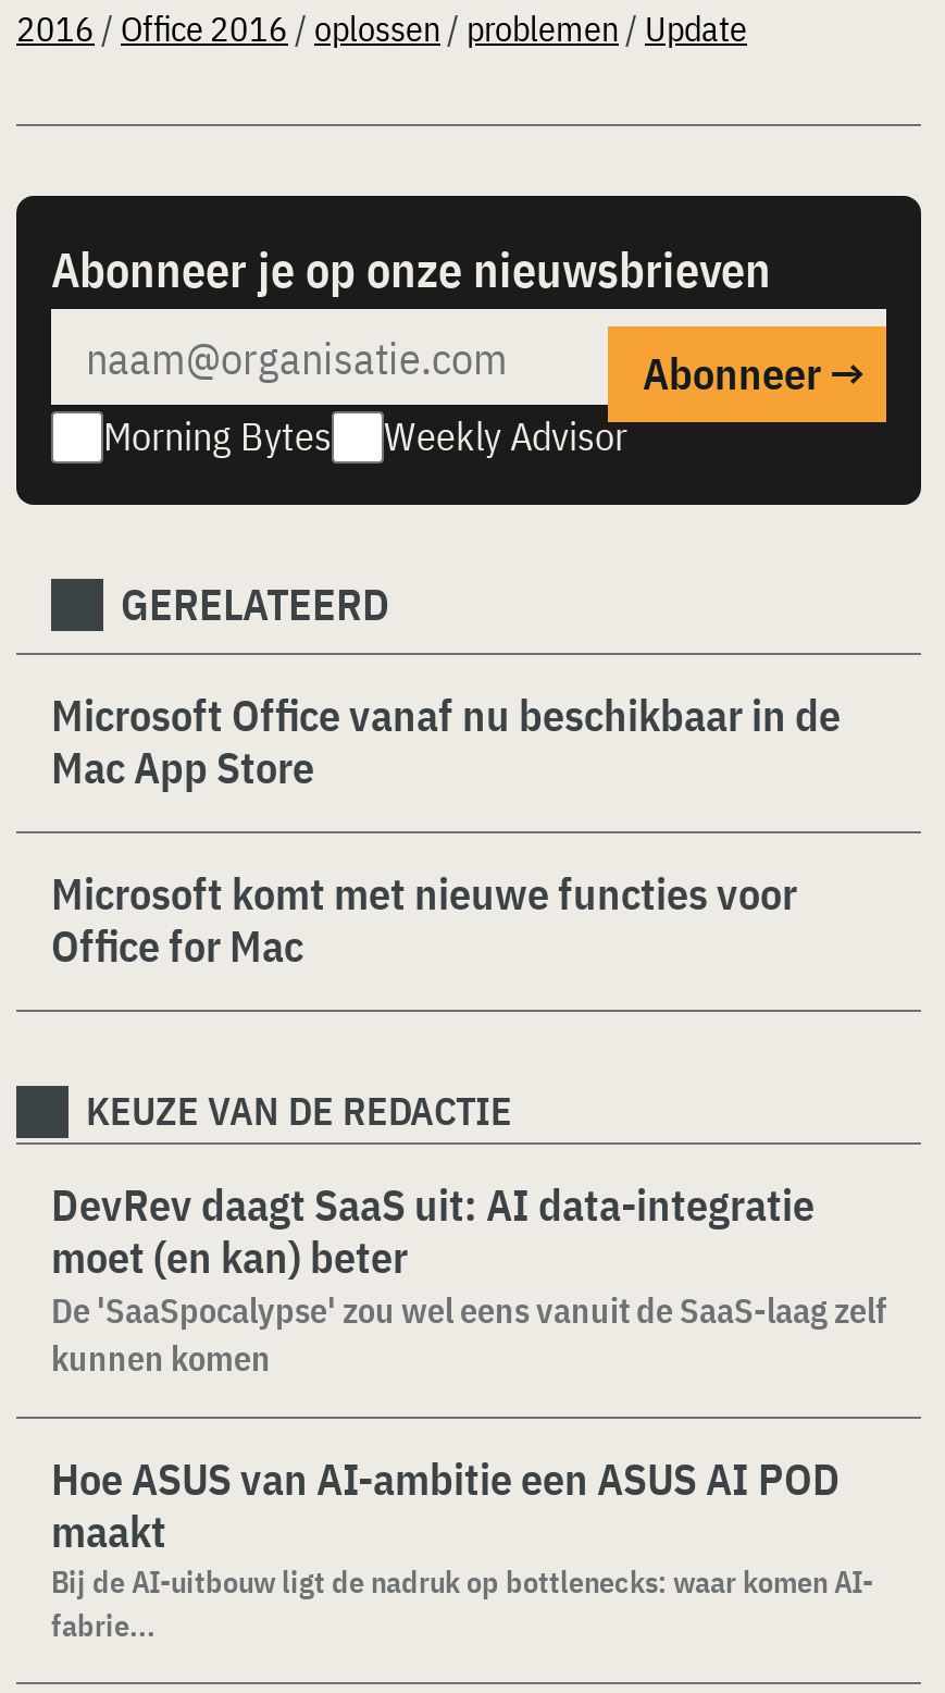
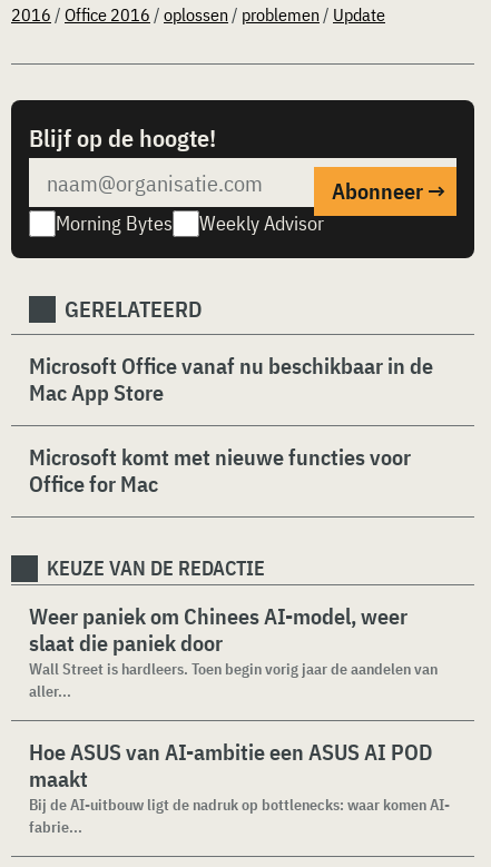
[51,237,771,300] Abonneer je op onze nieuwsbrieven -> [29,121,216,154] Blijf op de hoogte!
[51,1175,886,1380] DevRev daagt SaaS uit: AI data-integratie | moet (en kan) beter | De 'SaaSpocalypse' zou wel eens vanuit de SaaS-laag zelf | kunnen komen -> [29,601,438,701] Weer paniek om Chinees AI-model, weer | slaat die paniek door | Wall Street is hardleers. Toen begin vorig jaar de aandelen van | aller...

